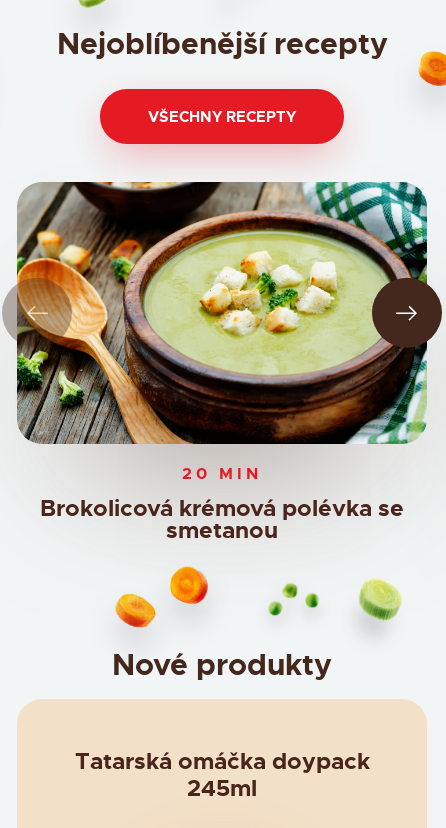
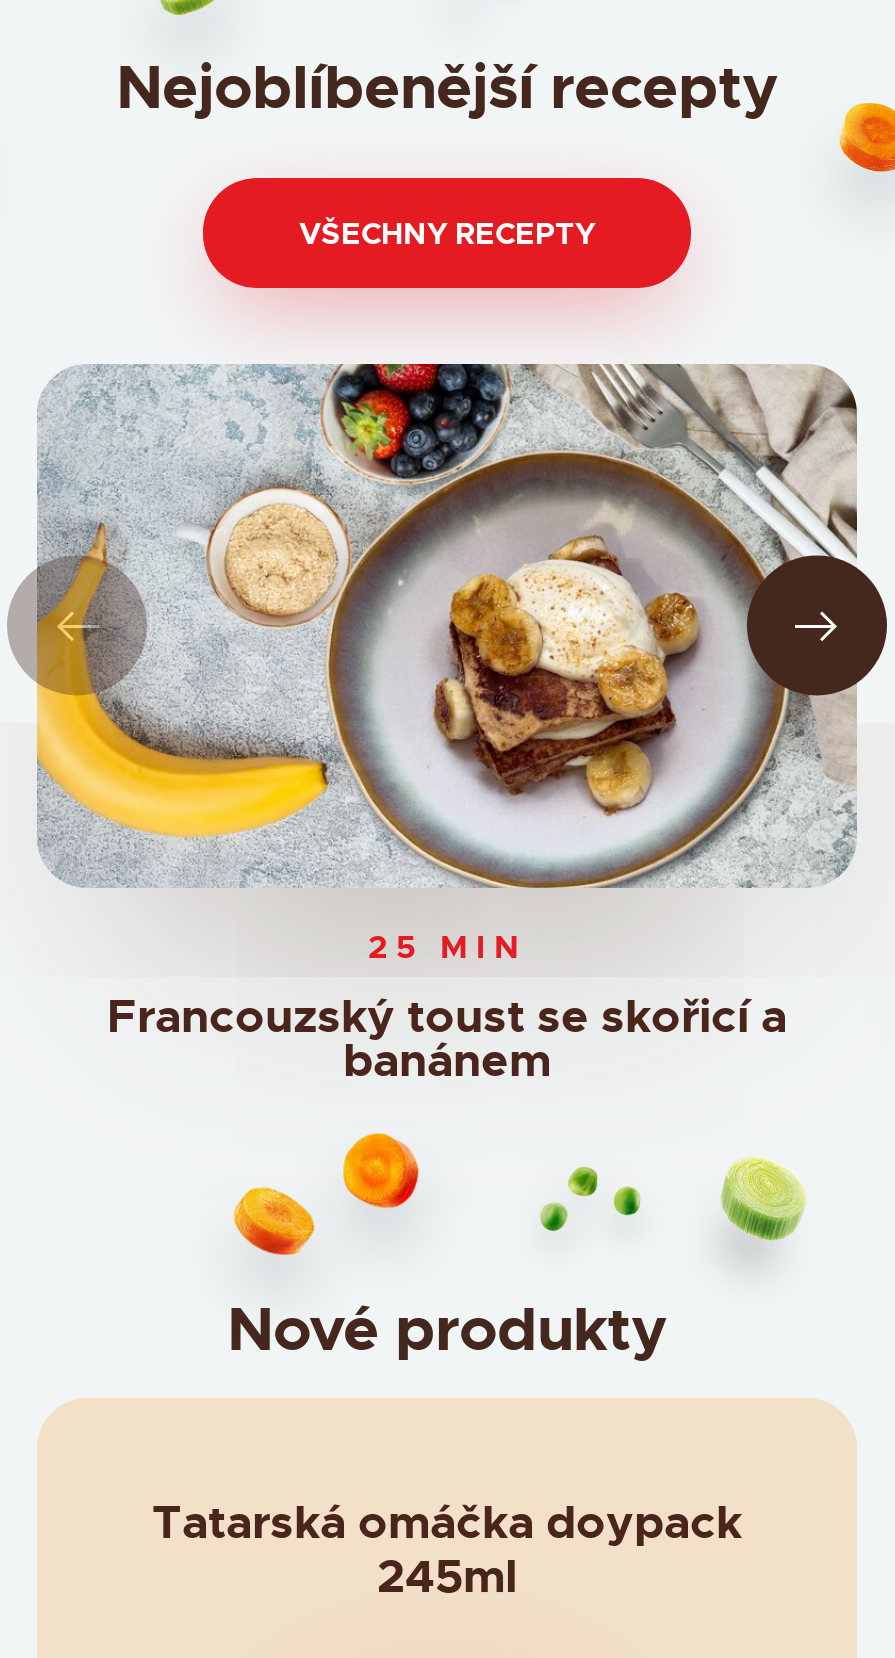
[16,181,428,544] [image] | 20 MIN | Brokolicová krémová polévka se | smetanou -> [35,362,857,1089] [image] | 25 MIN | Francouzský toust se skořicí a | banánem

